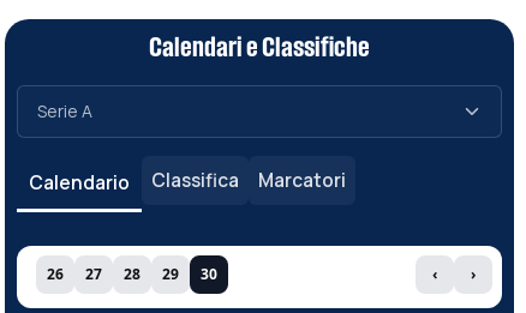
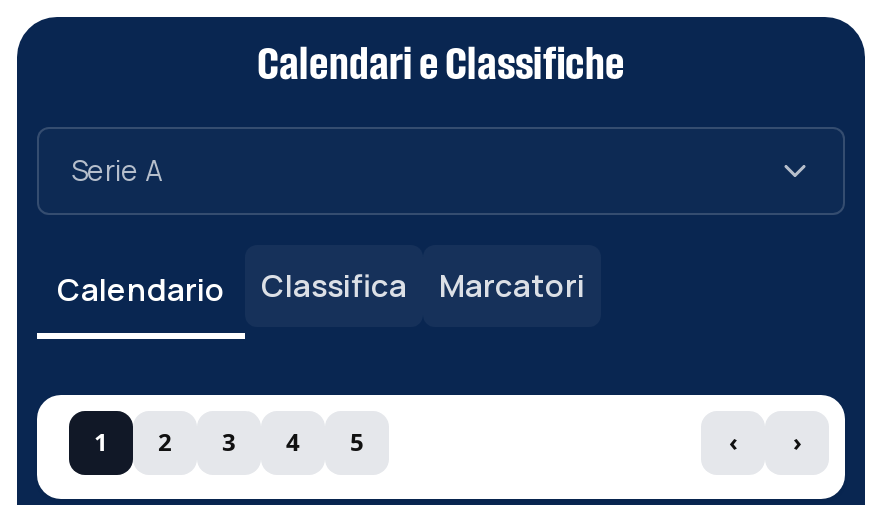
[47,264,64,284] 26 -> [94,425,108,459] 1
[85,264,102,284] 27 -> [158,425,172,459] 2
[124,264,141,284] 28 -> [222,425,236,459] 3
[162,264,179,284] 29 -> [286,425,300,459] 4
[201,264,217,284] 30 -> [350,425,364,459] 5

